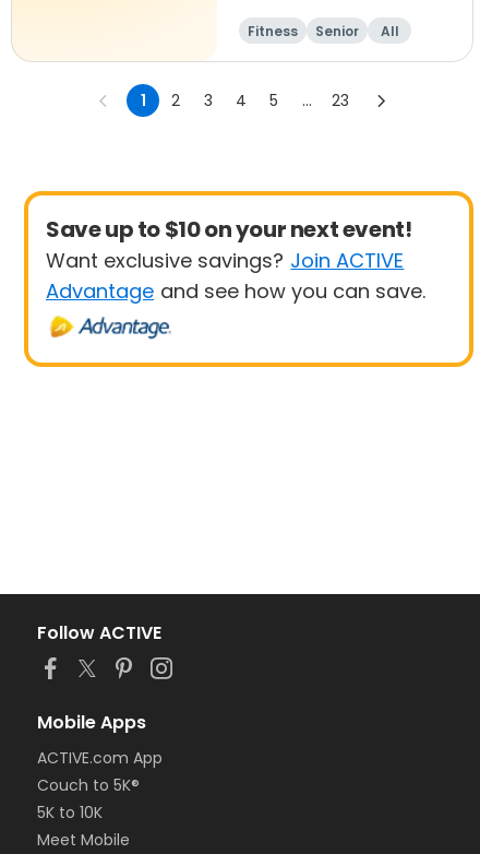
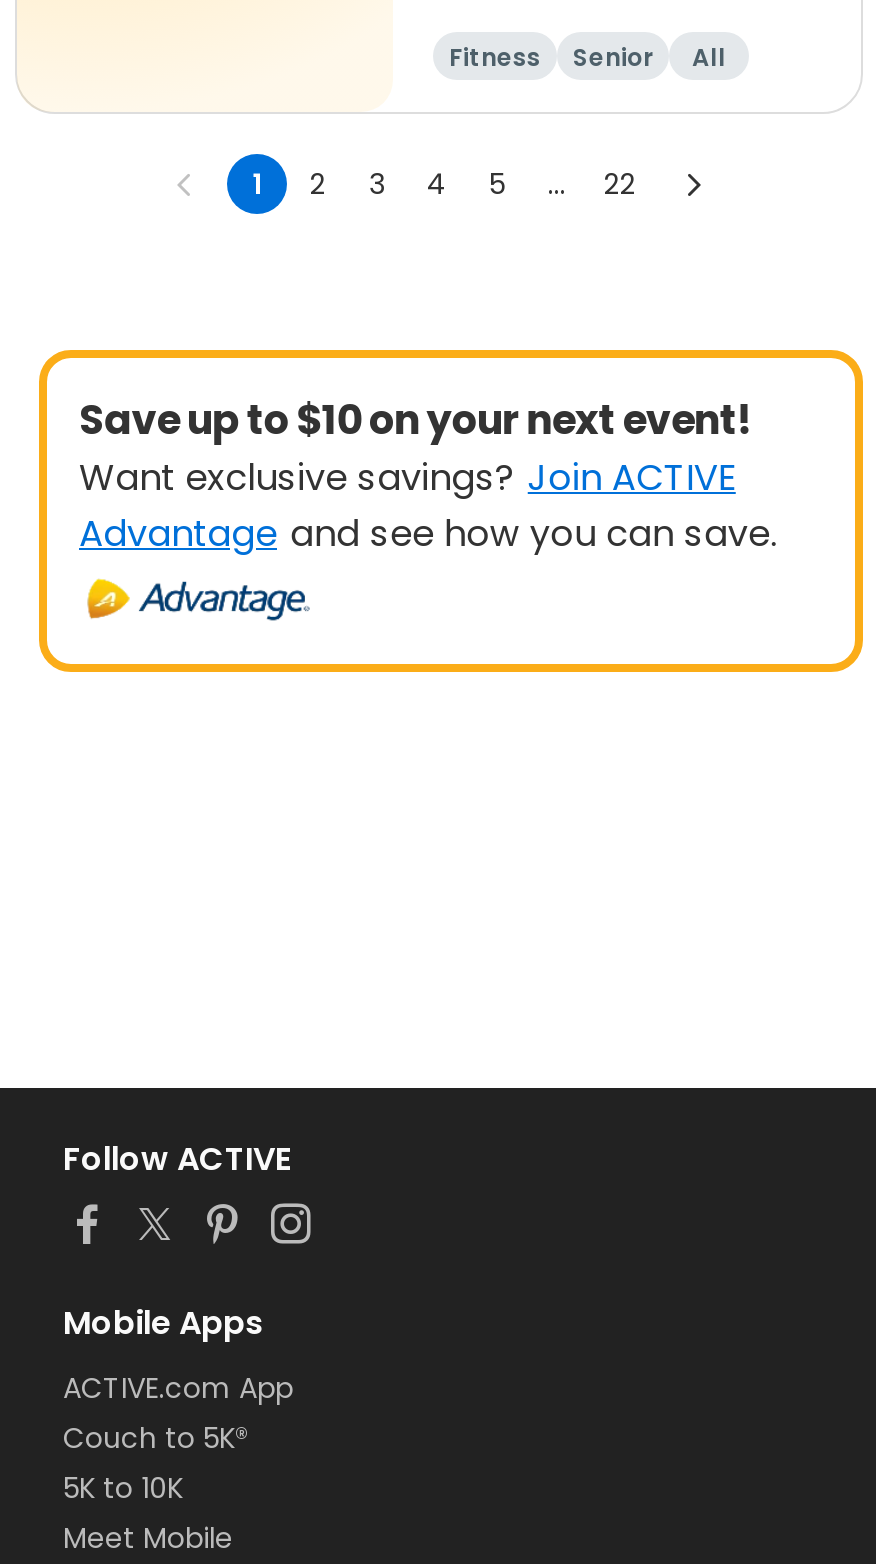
[332,90,349,111] 23 -> [603,164,635,204] 22

